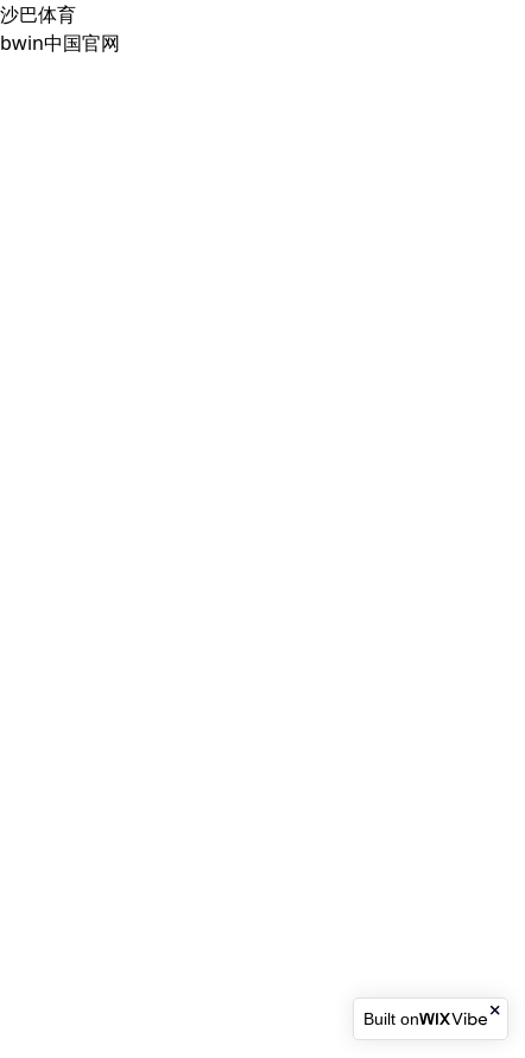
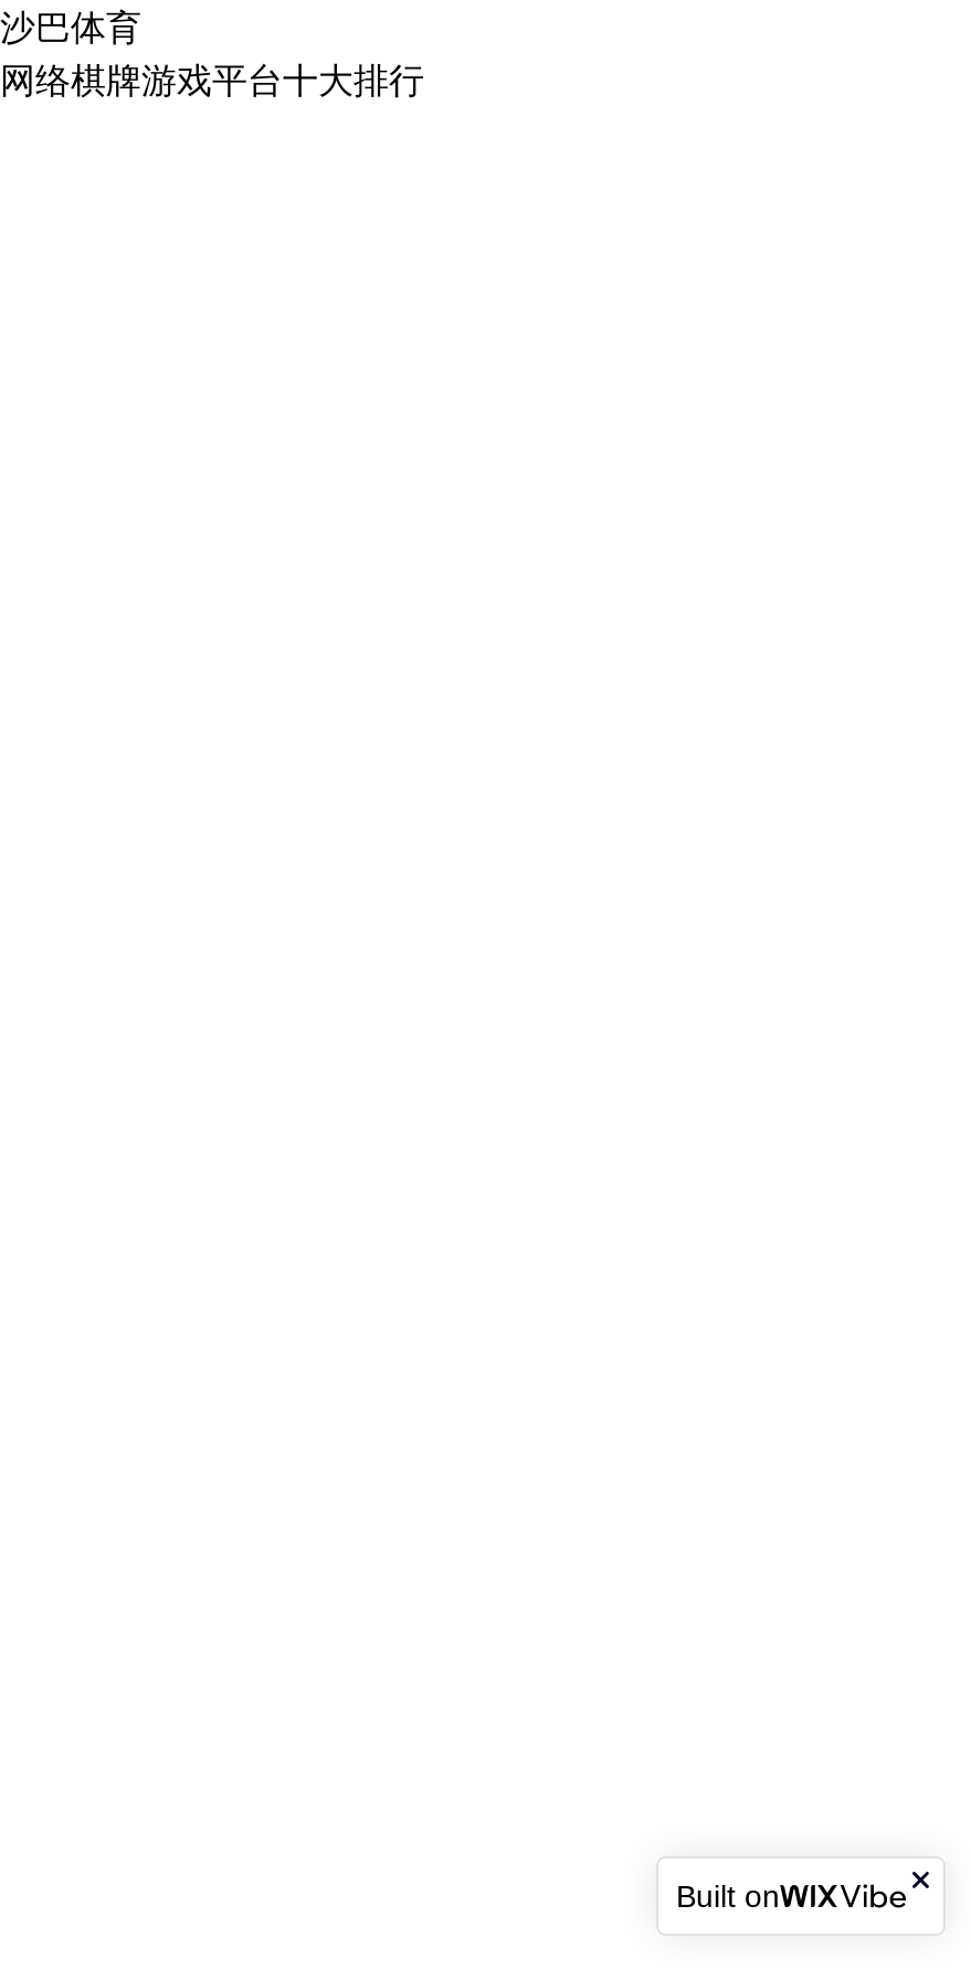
[0,30,120,56] bwin中国官网 -> [0,55,424,104] 网络棋牌游戏平台十大排行

